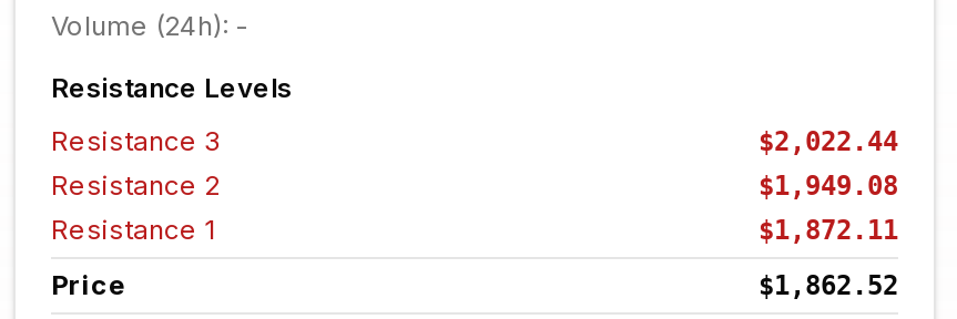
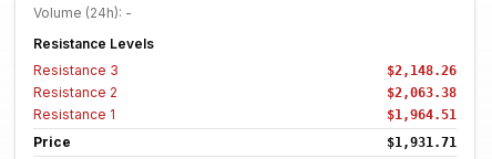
[759,126,898,157] $2,022.44 -> [387,63,457,78] $2,148.26
[759,171,898,202] $1,949.08 -> [387,85,457,100] $2,063.38
[759,215,898,246] $1,872.11 -> [387,107,457,123] $1,964.51
[759,270,898,301] $1,862.52 -> [387,135,457,150] $1,931.71

